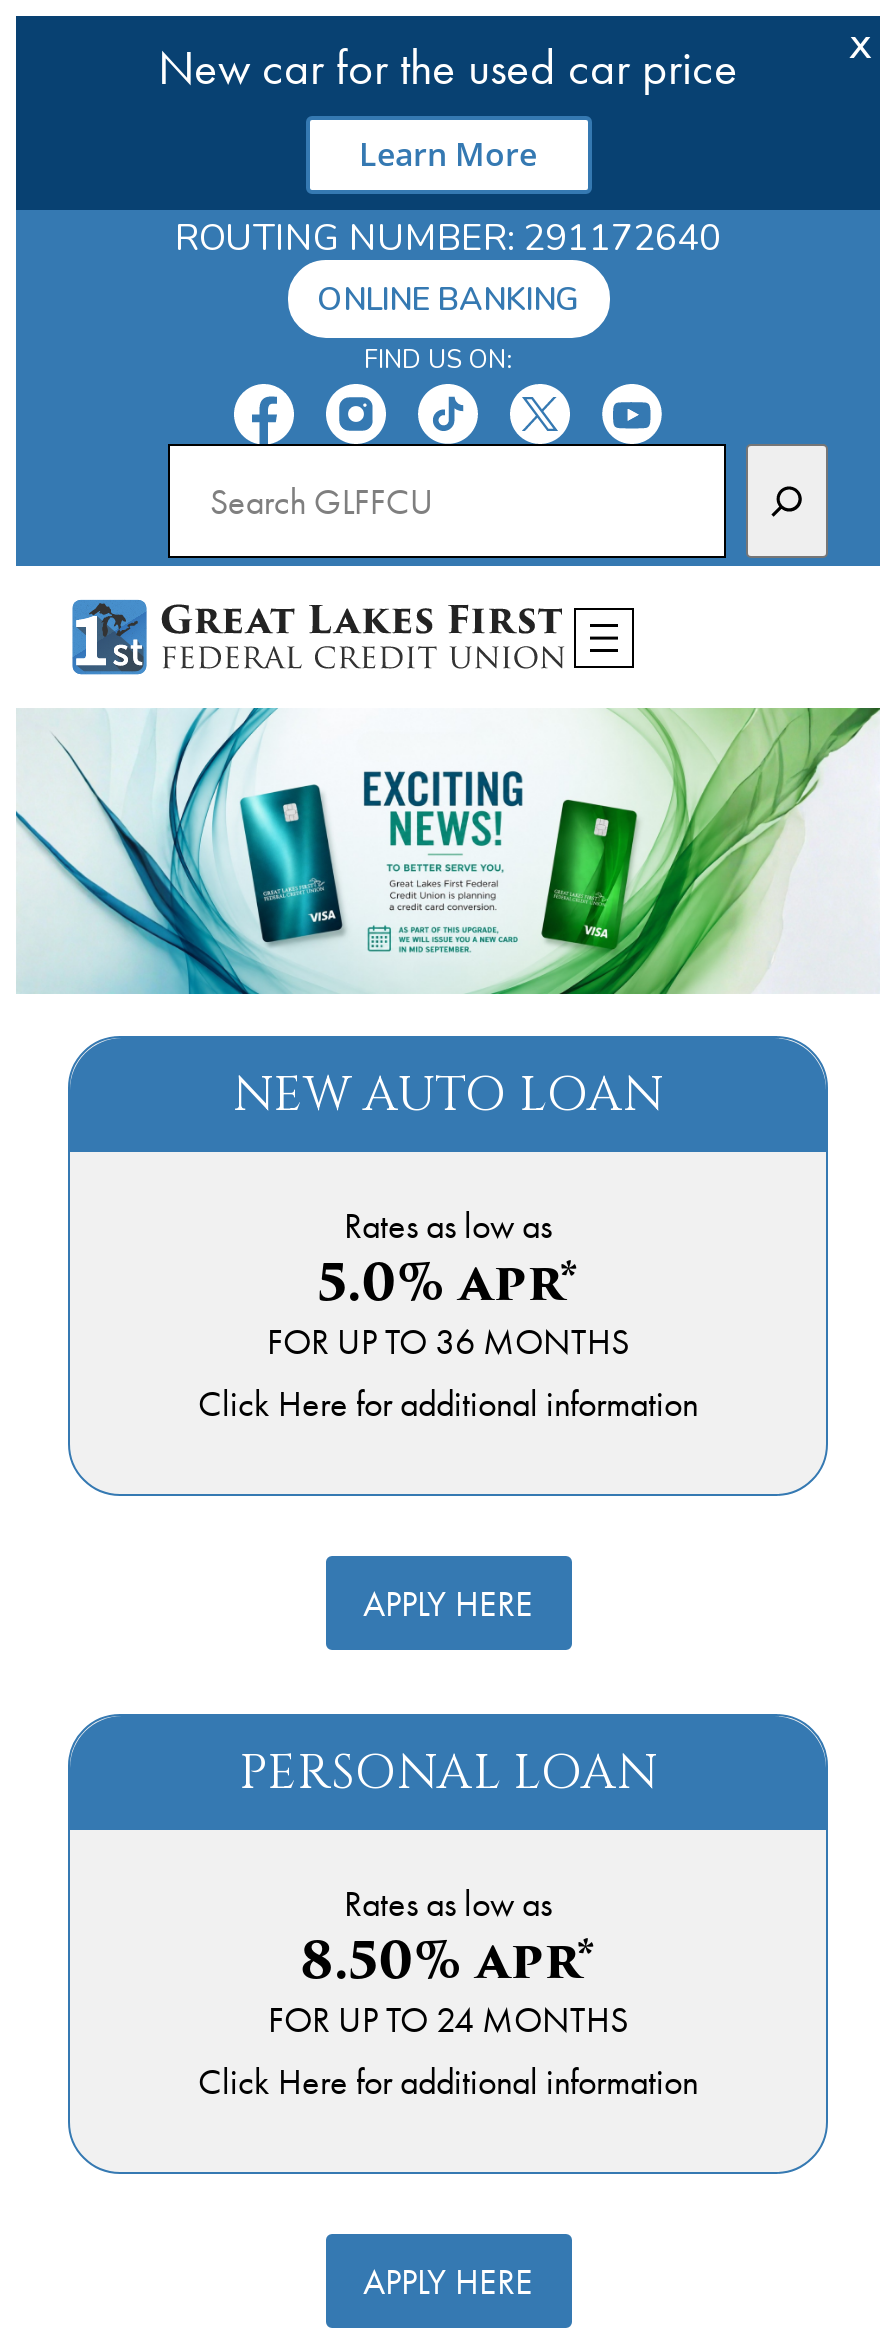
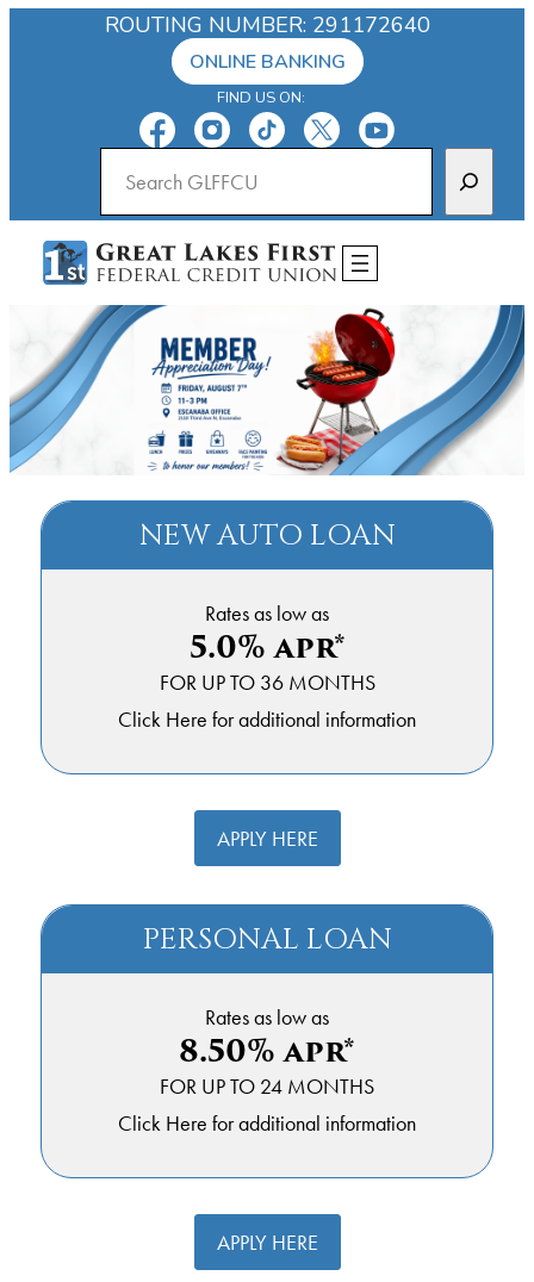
[158,8,871,176] x | New car for the used car price | Learn More -> none
[14,706,880,996] [image] -> [8,304,526,477] [image]

